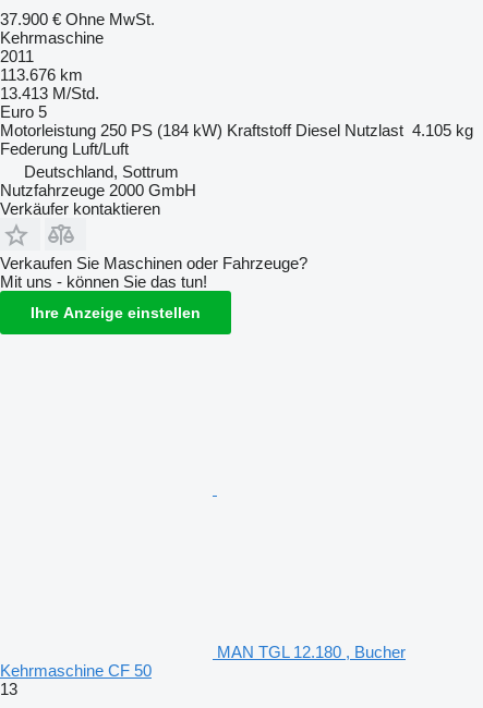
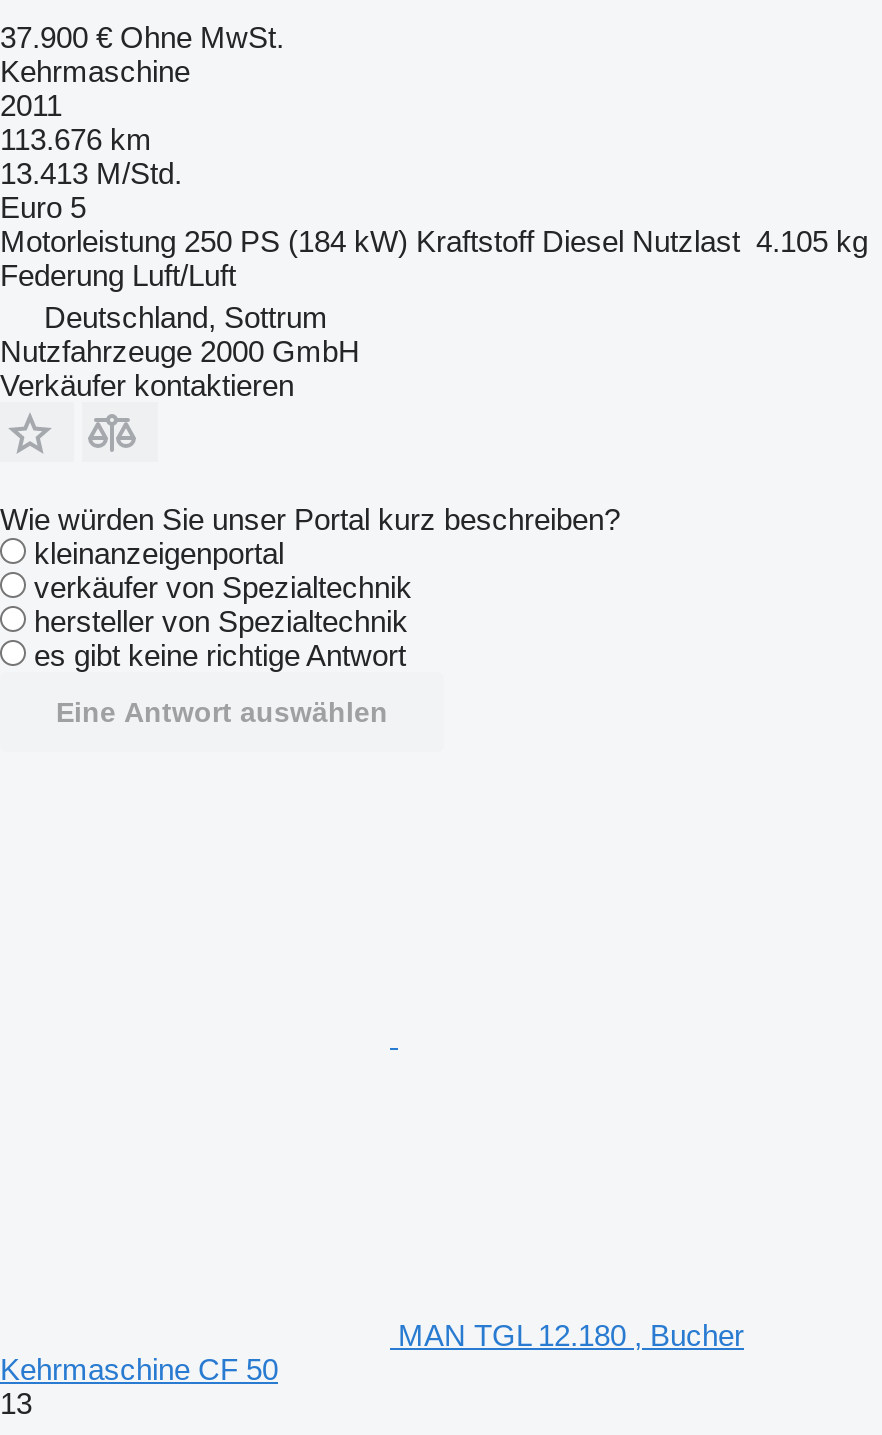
[0,254,307,291] Verkaufen Sie Maschinen oder Fahrzeuge? | Mit uns - können Sie das tun! -> [0,502,620,672] Wie würden Sie unser Portal kurz beschreiben? | kleinanzeigenportal | verkäufer von Spezialtechnik | hersteller von Spezialtechnik | es gibt keine richtige Antwort
[31,304,201,321] Ihre Anzeige einstellen -> [56,696,388,728] Eine Antwort auswählen

